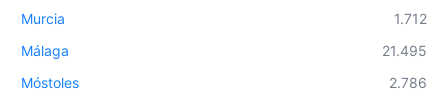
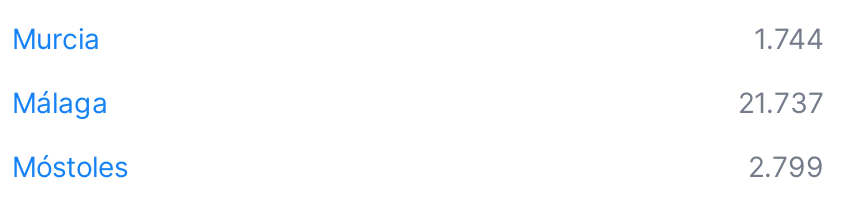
[394,10,427,27] 1.712 -> [754,20,824,54] 1.744
[382,42,427,59] 21.495 -> [738,84,824,118] 21.737
[389,74,427,91] 2.786 -> [748,148,824,182] 2.799

